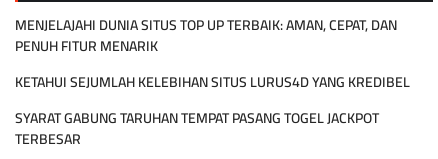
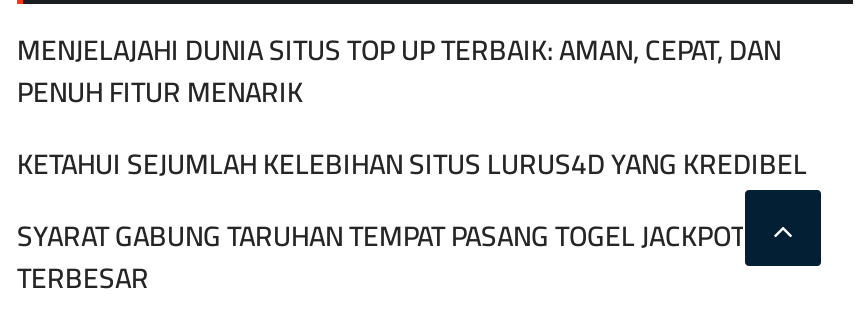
none -> [743,188,823,268] [image]

